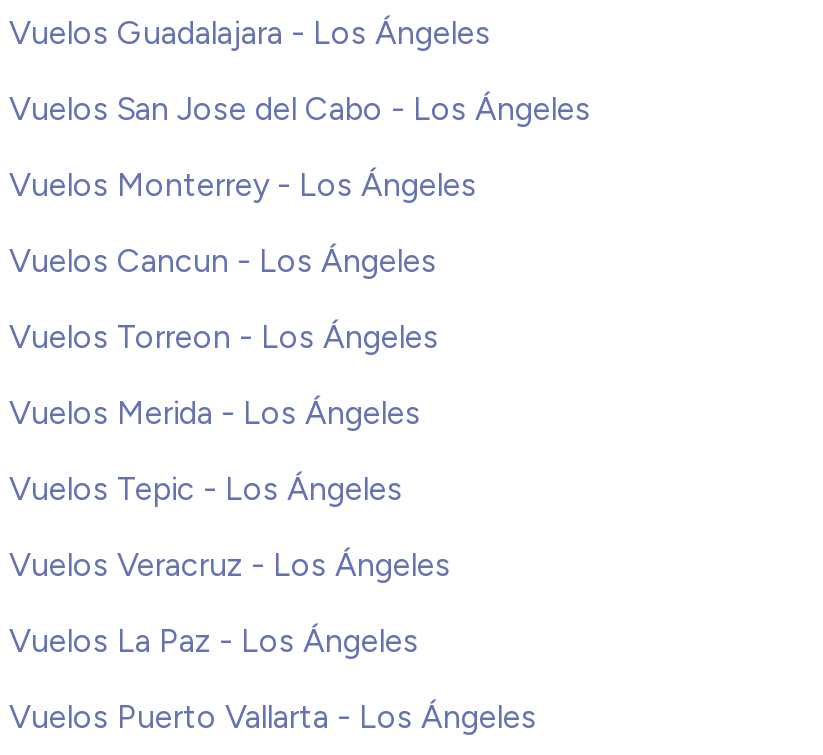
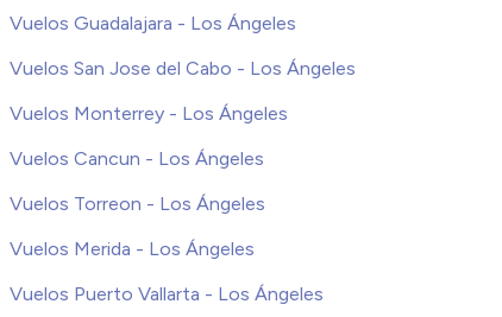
[9,471,451,661] Vuelos Tepic - Los Ángeles | Vuelos Veracruz - Los Ángeles | Vuelos La Paz - Los Ángeles -> none

